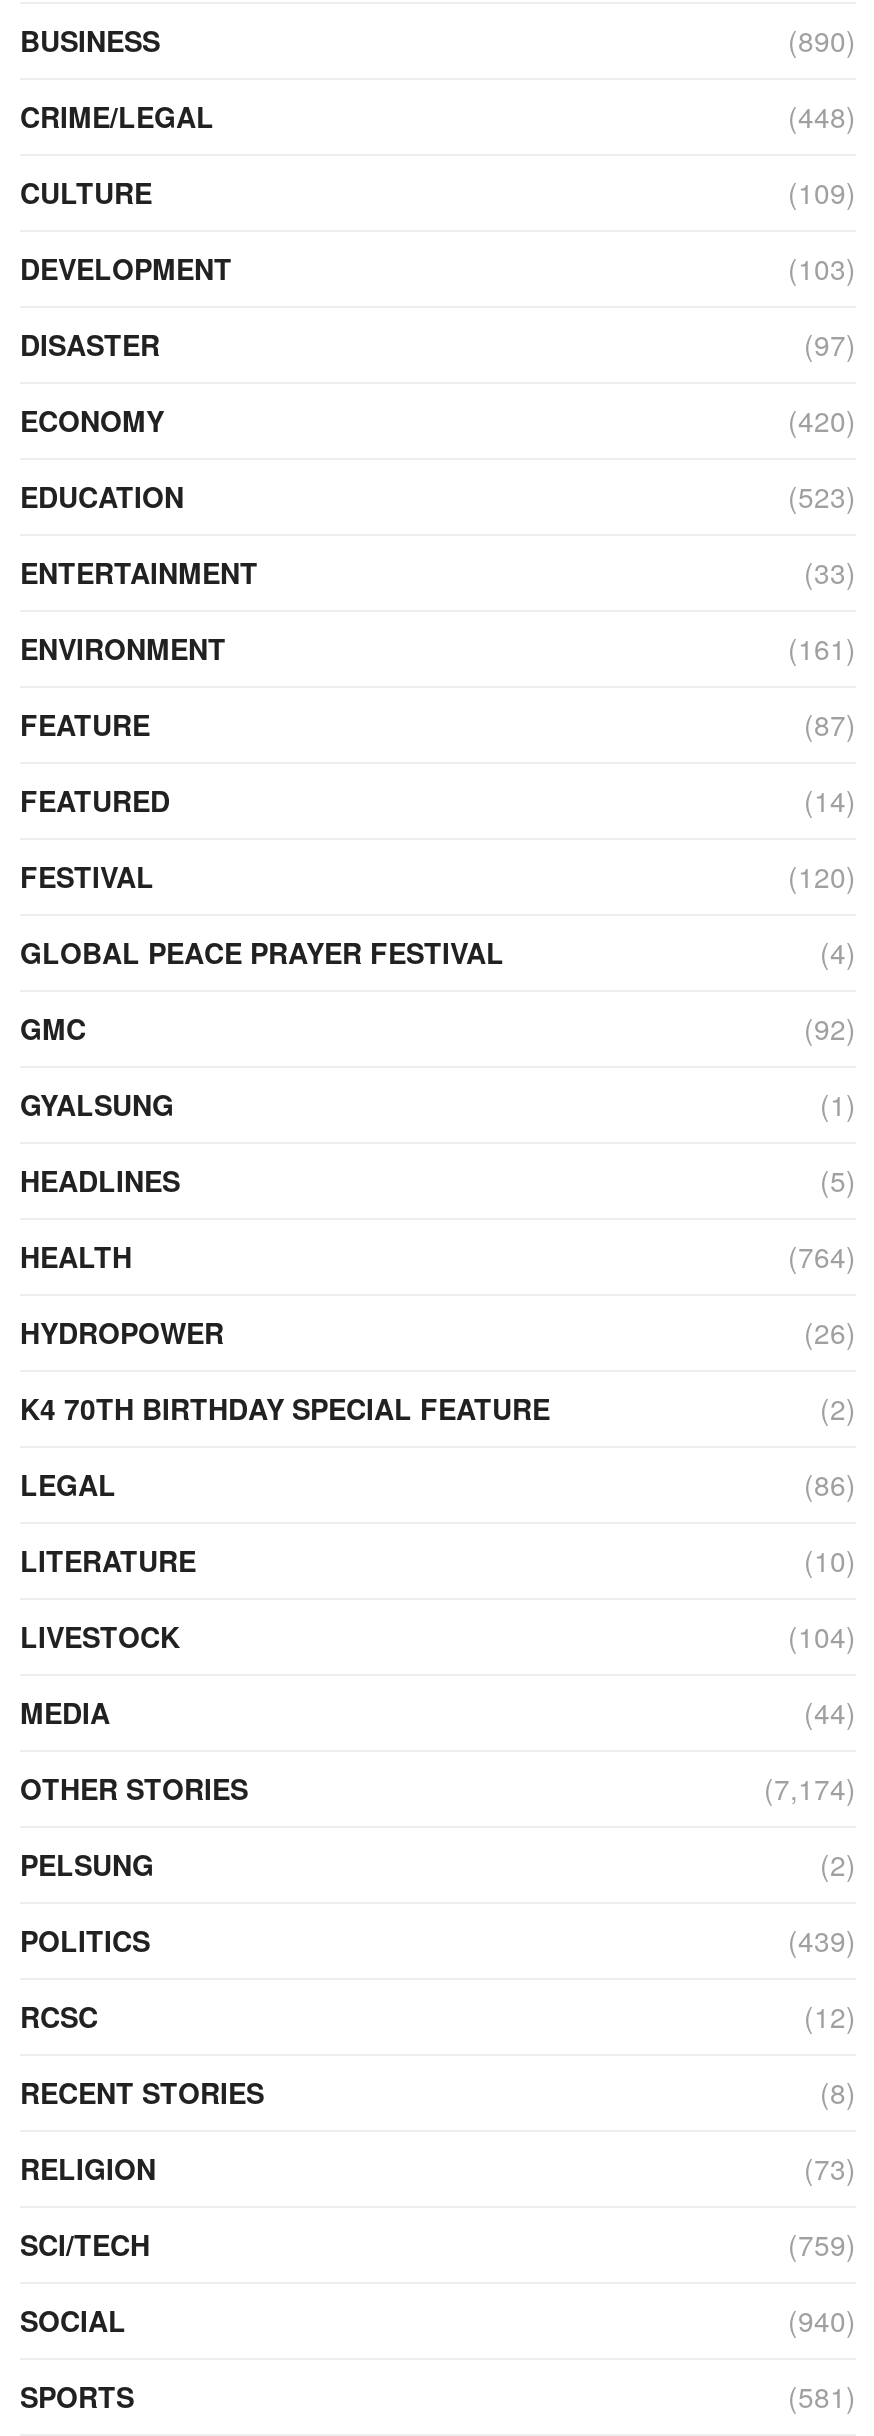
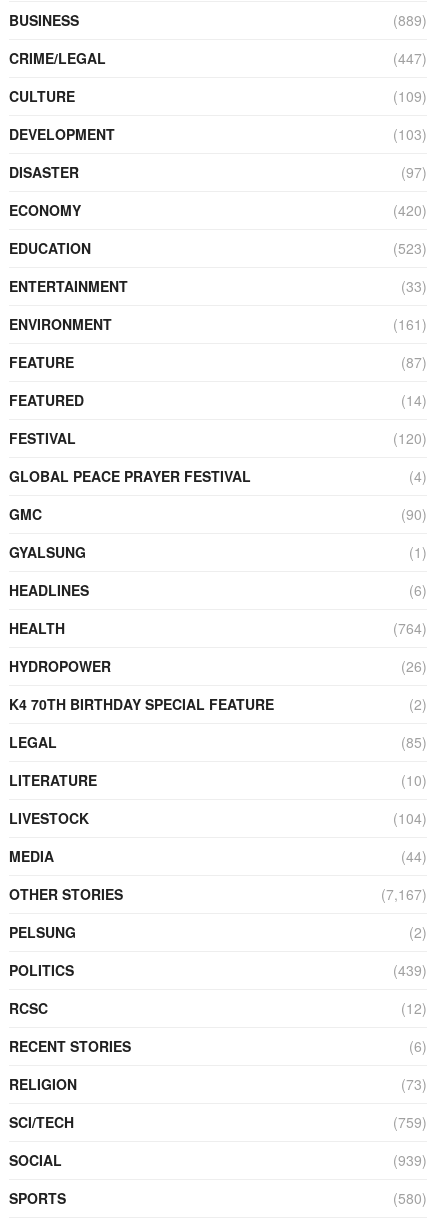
[788,19,856,59] (890) -> [393,9,427,29] (889)
[788,95,856,135] (448) -> [393,47,427,67] (447)
[804,1007,856,1047] (92) -> [401,503,427,523] (90)
[820,1159,856,1199] (5) -> [409,579,427,599] (6)
[804,1463,856,1503] (86) -> [401,731,427,751] (85)
[764,1767,856,1807] (7,174) -> [381,883,427,903] (7,167)
[820,2071,856,2111] (8) -> [409,1035,427,1055] (6)
[788,2299,856,2339] (940) -> [393,1149,427,1169] (939)
[788,2375,856,2415] (581) -> [393,1187,427,1207] (580)

